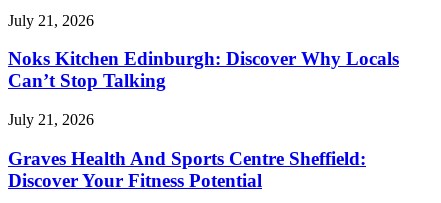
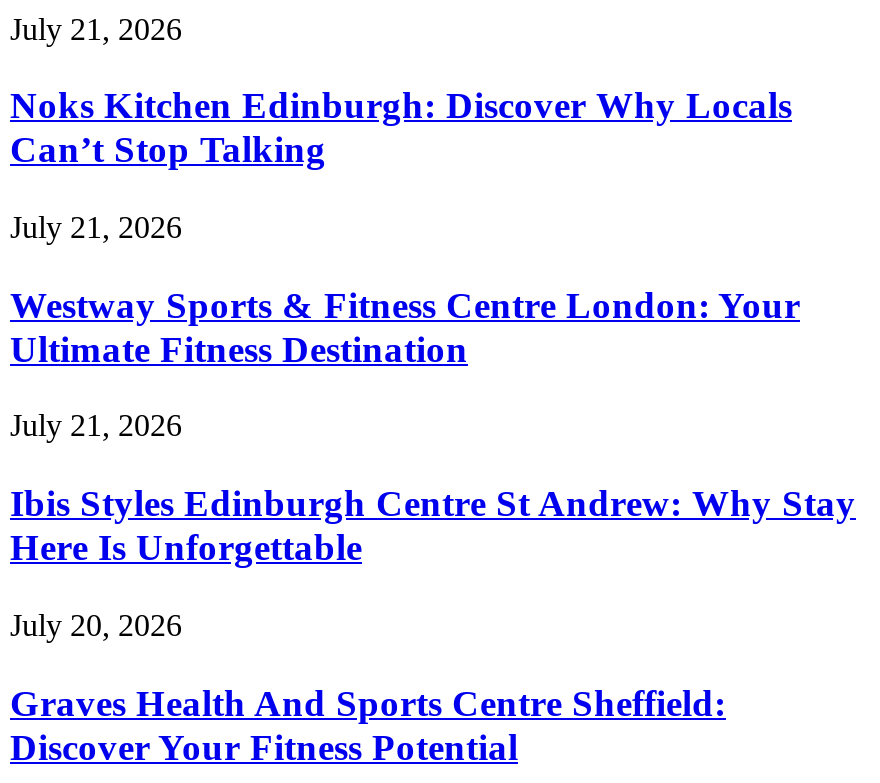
none -> [10,284,856,642] Westway Sports & Fitness Centre London: Your | Ultimate Fitness Destination | July 21, 2026 | Ibis Styles Edinburgh Centre St Andrew: Why Stay | Here Is Unforgettable | July 20, 2026

